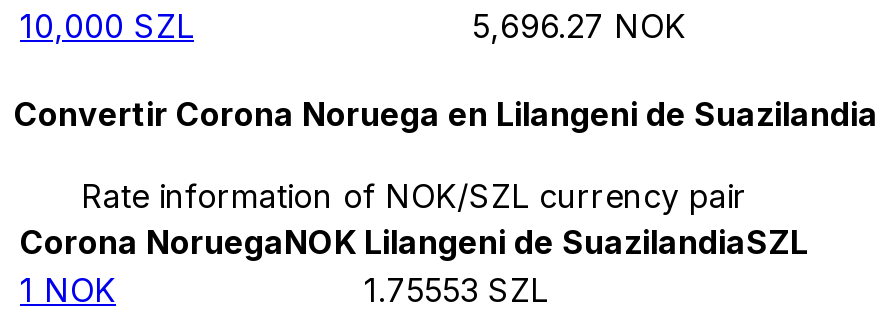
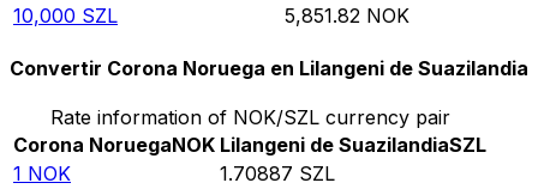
[472,6,686,46] 5,696.27 NOK -> [285,3,410,27] 5,851.82 NOK
[364,271,548,311] 1.75553 SZL -> [220,162,335,186] 1.70887 SZL

